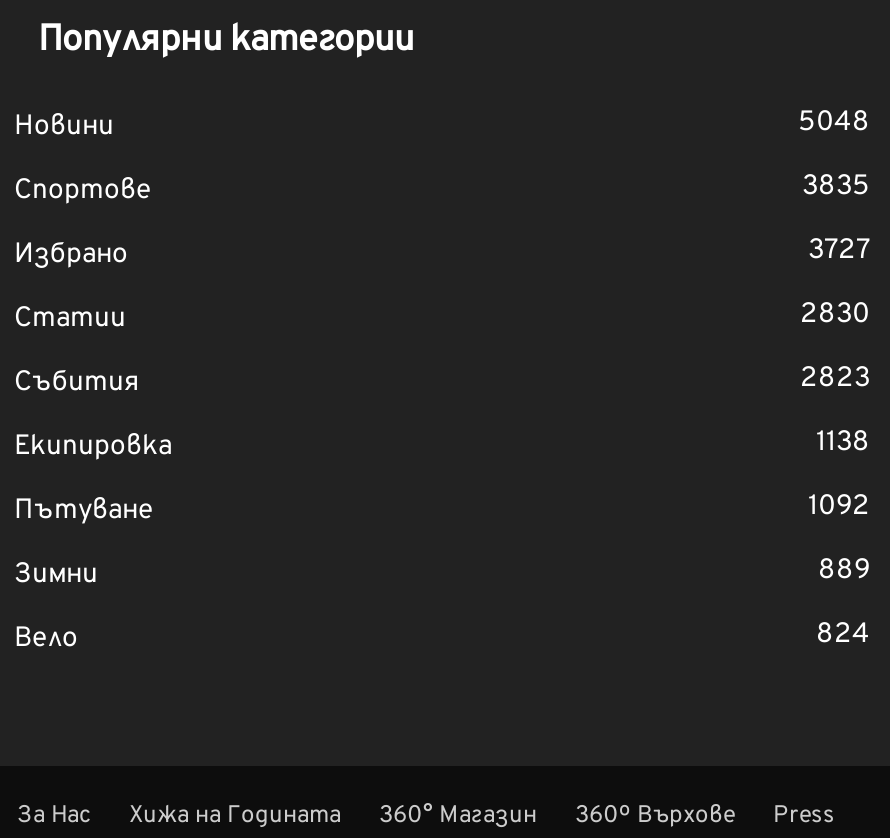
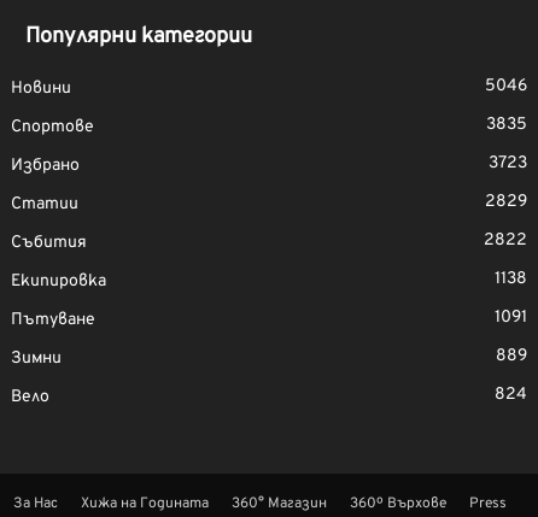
[798,107,870,141] 5048 -> [485,76,527,97] 5046
[808,235,870,269] 3727 -> [489,153,527,174] 3723
[800,299,870,333] 2830 -> [485,192,527,212] 2829
[800,363,870,397] 2823 -> [484,231,527,251] 2822
[808,491,870,525] 1092 -> [495,308,527,328] 1091

